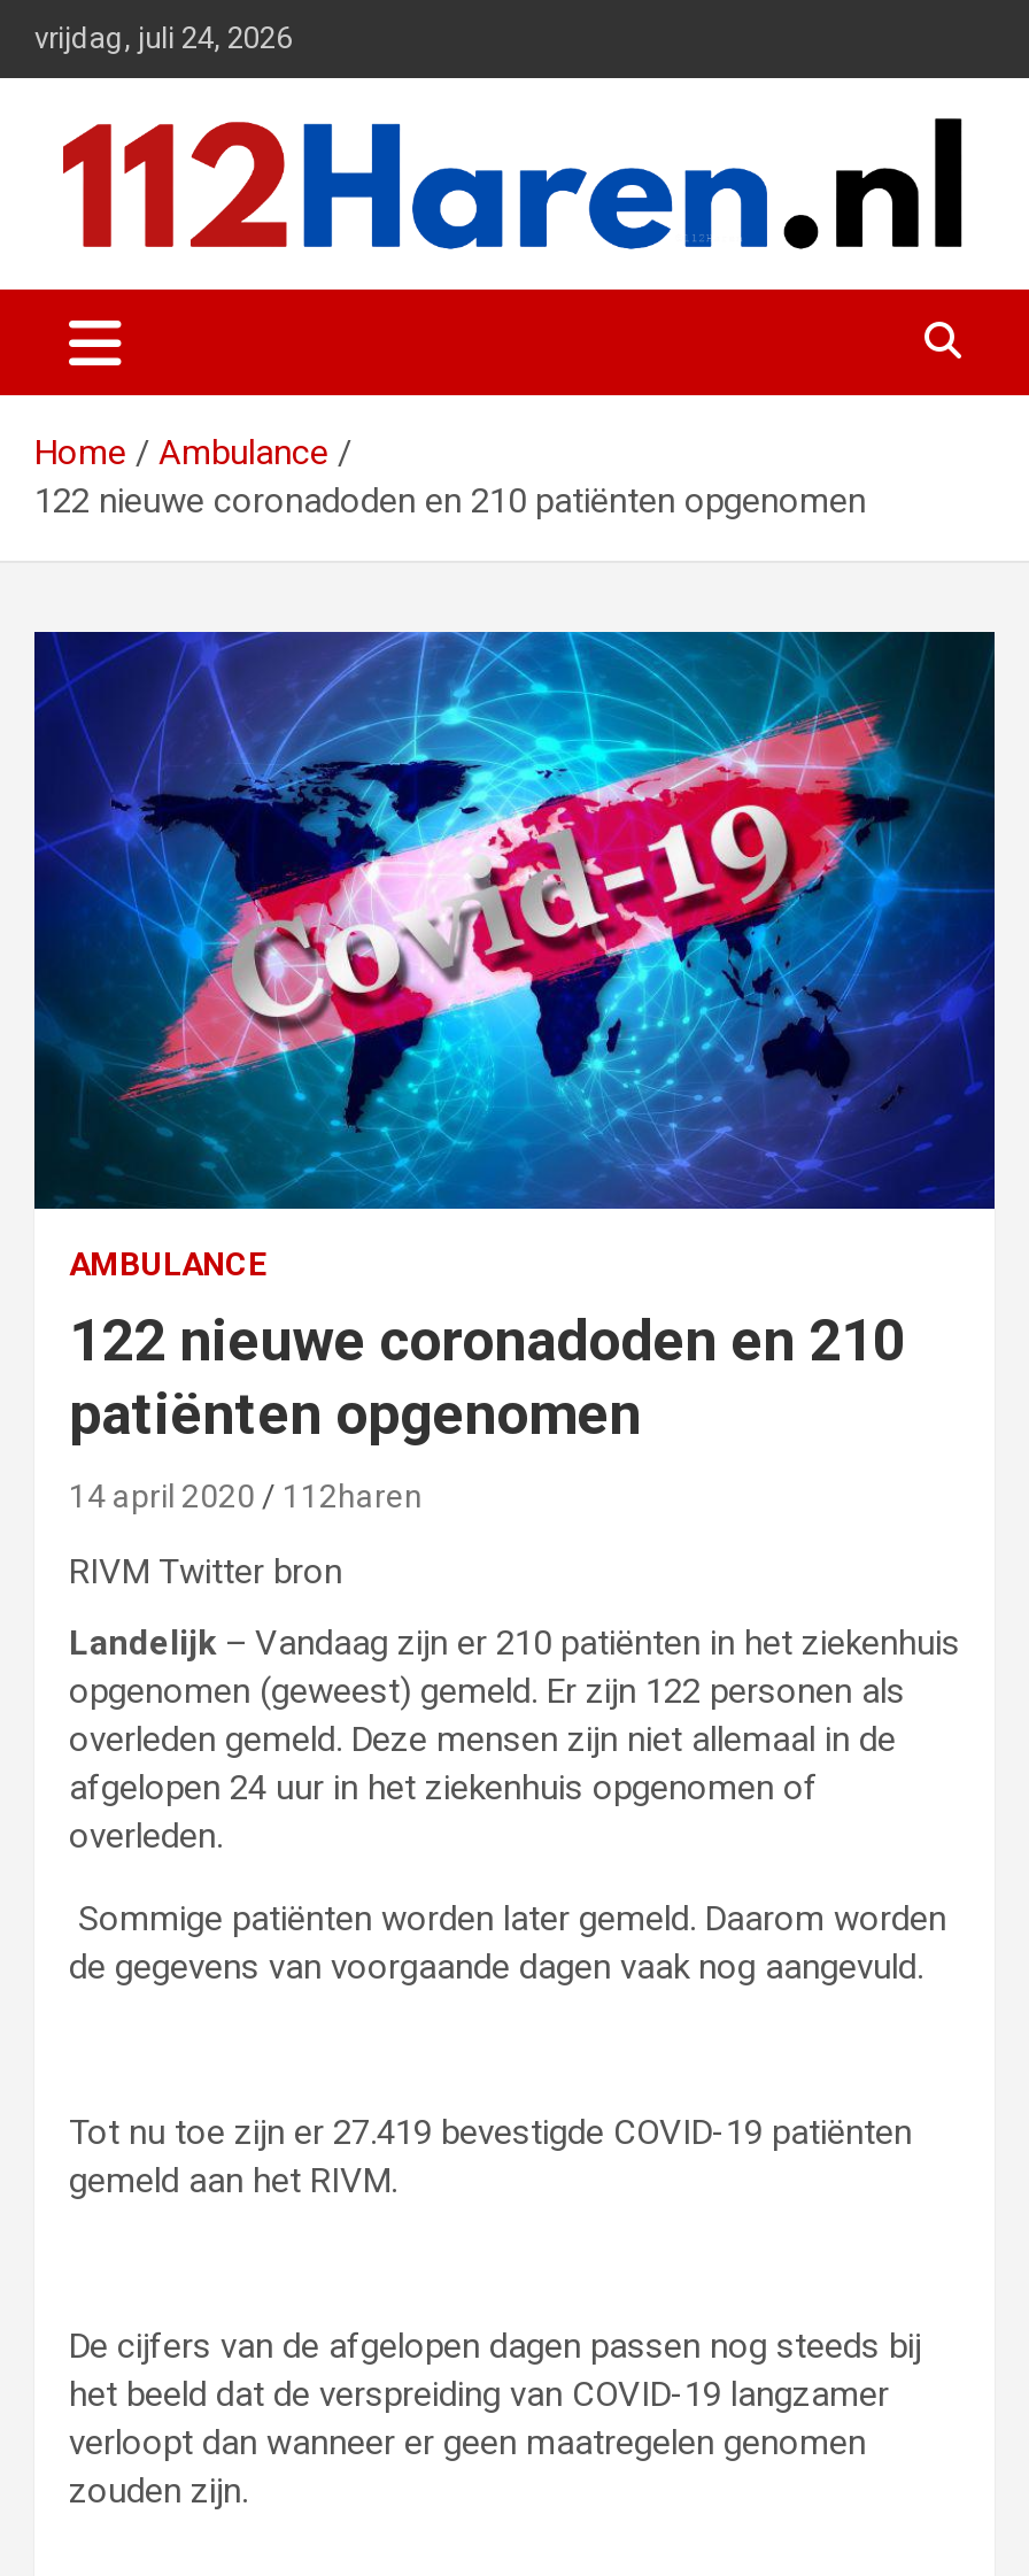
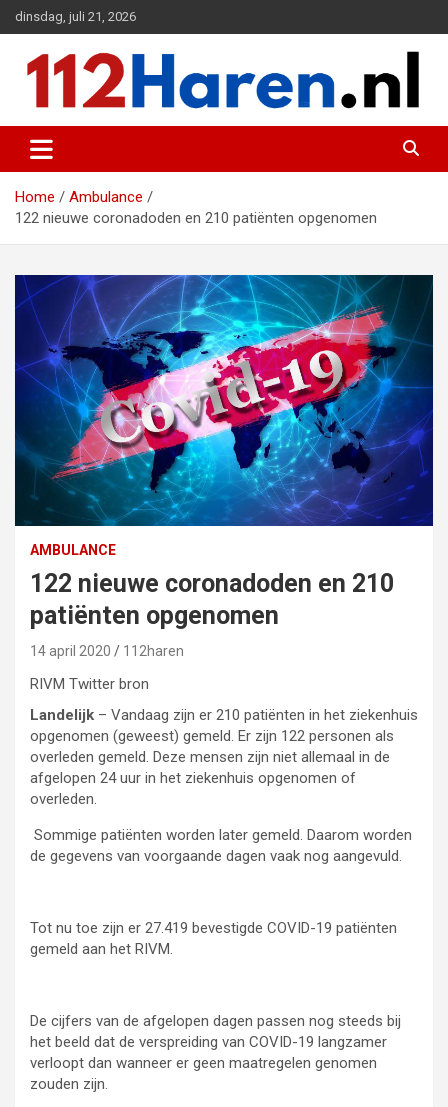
[34,21,292,55] vrijdag, juli 24, 2026 -> [15,9,136,24] dinsdag, juli 21, 2026

